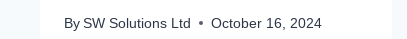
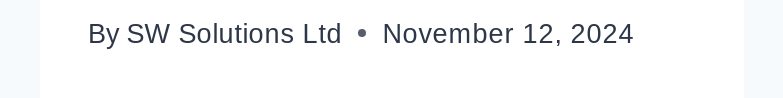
[64,16,322,31] By SW Solutions Ltd October 16, 2024 -> [88,19,634,49] By SW Solutions Ltd November 12, 2024

